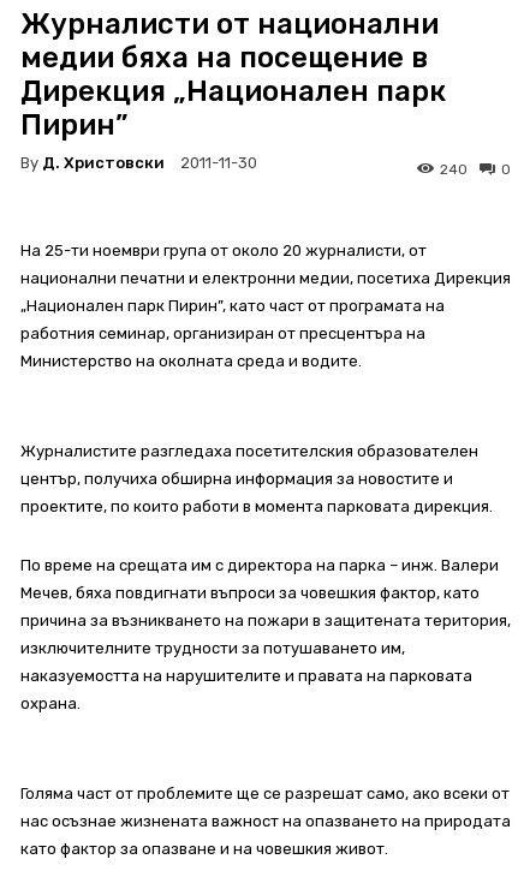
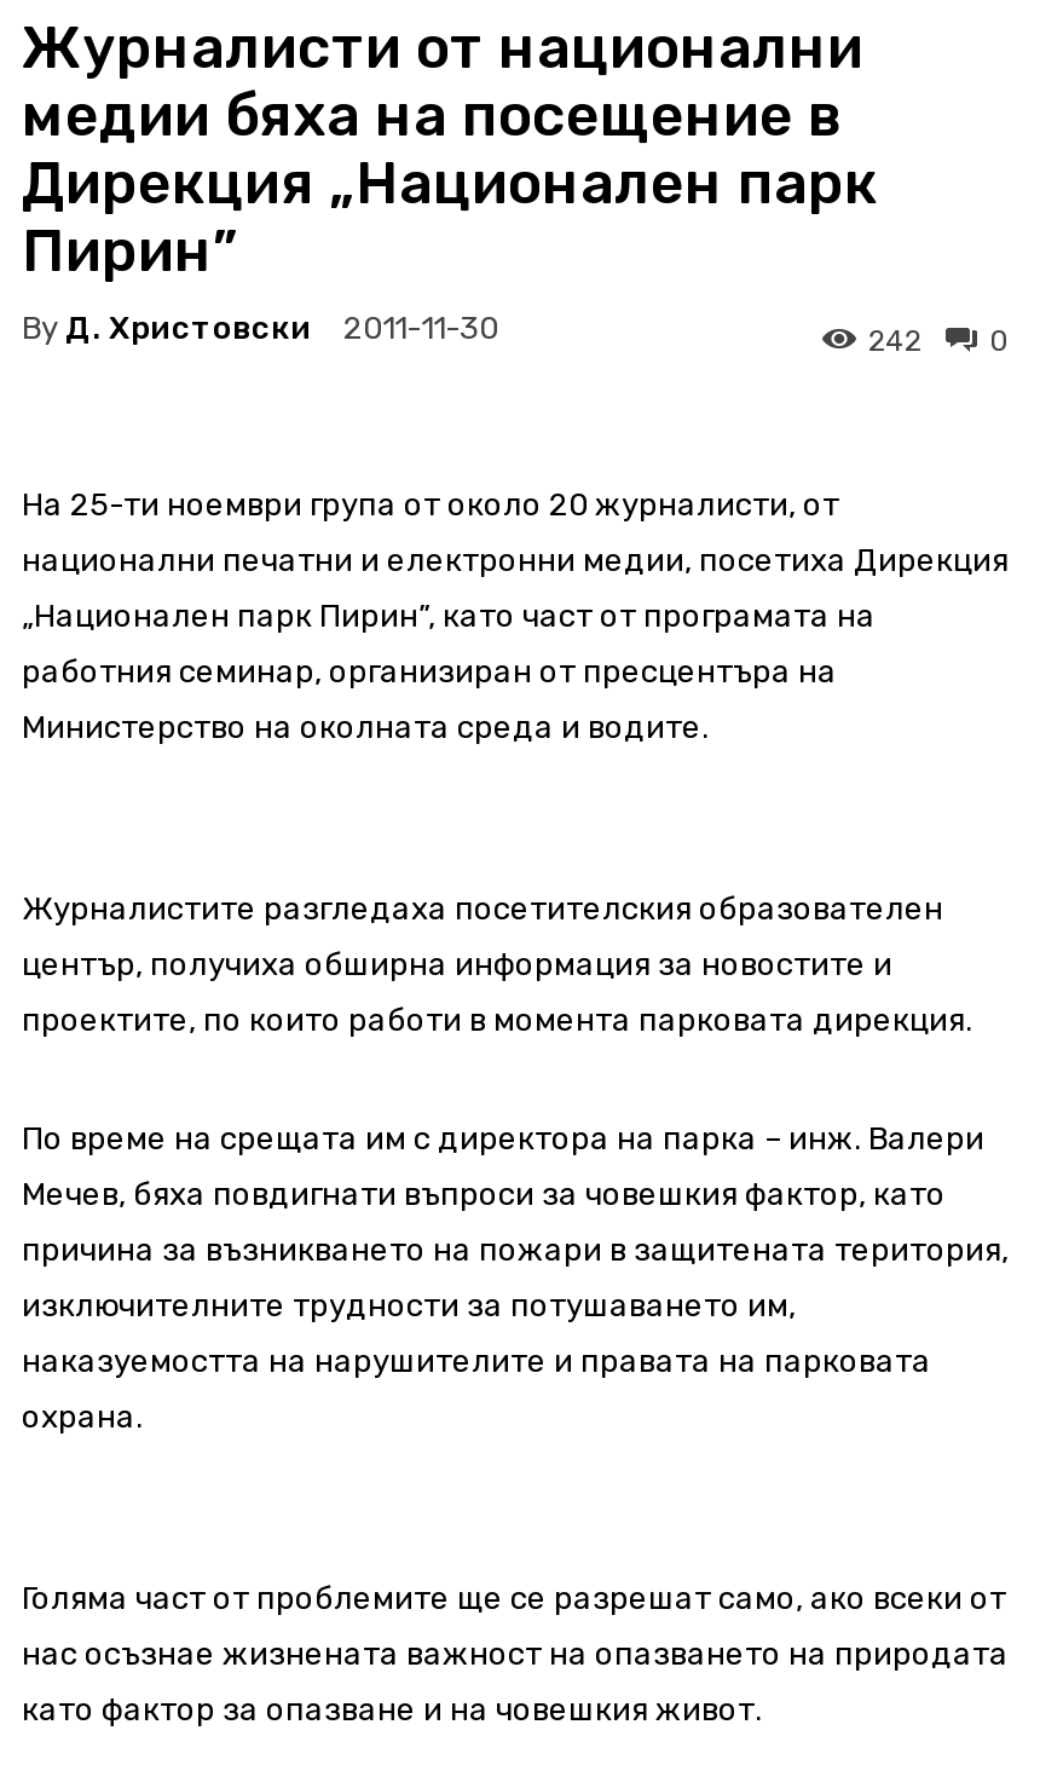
[440,161,511,178] 240 0 -> [868,325,1009,359] 242 0

